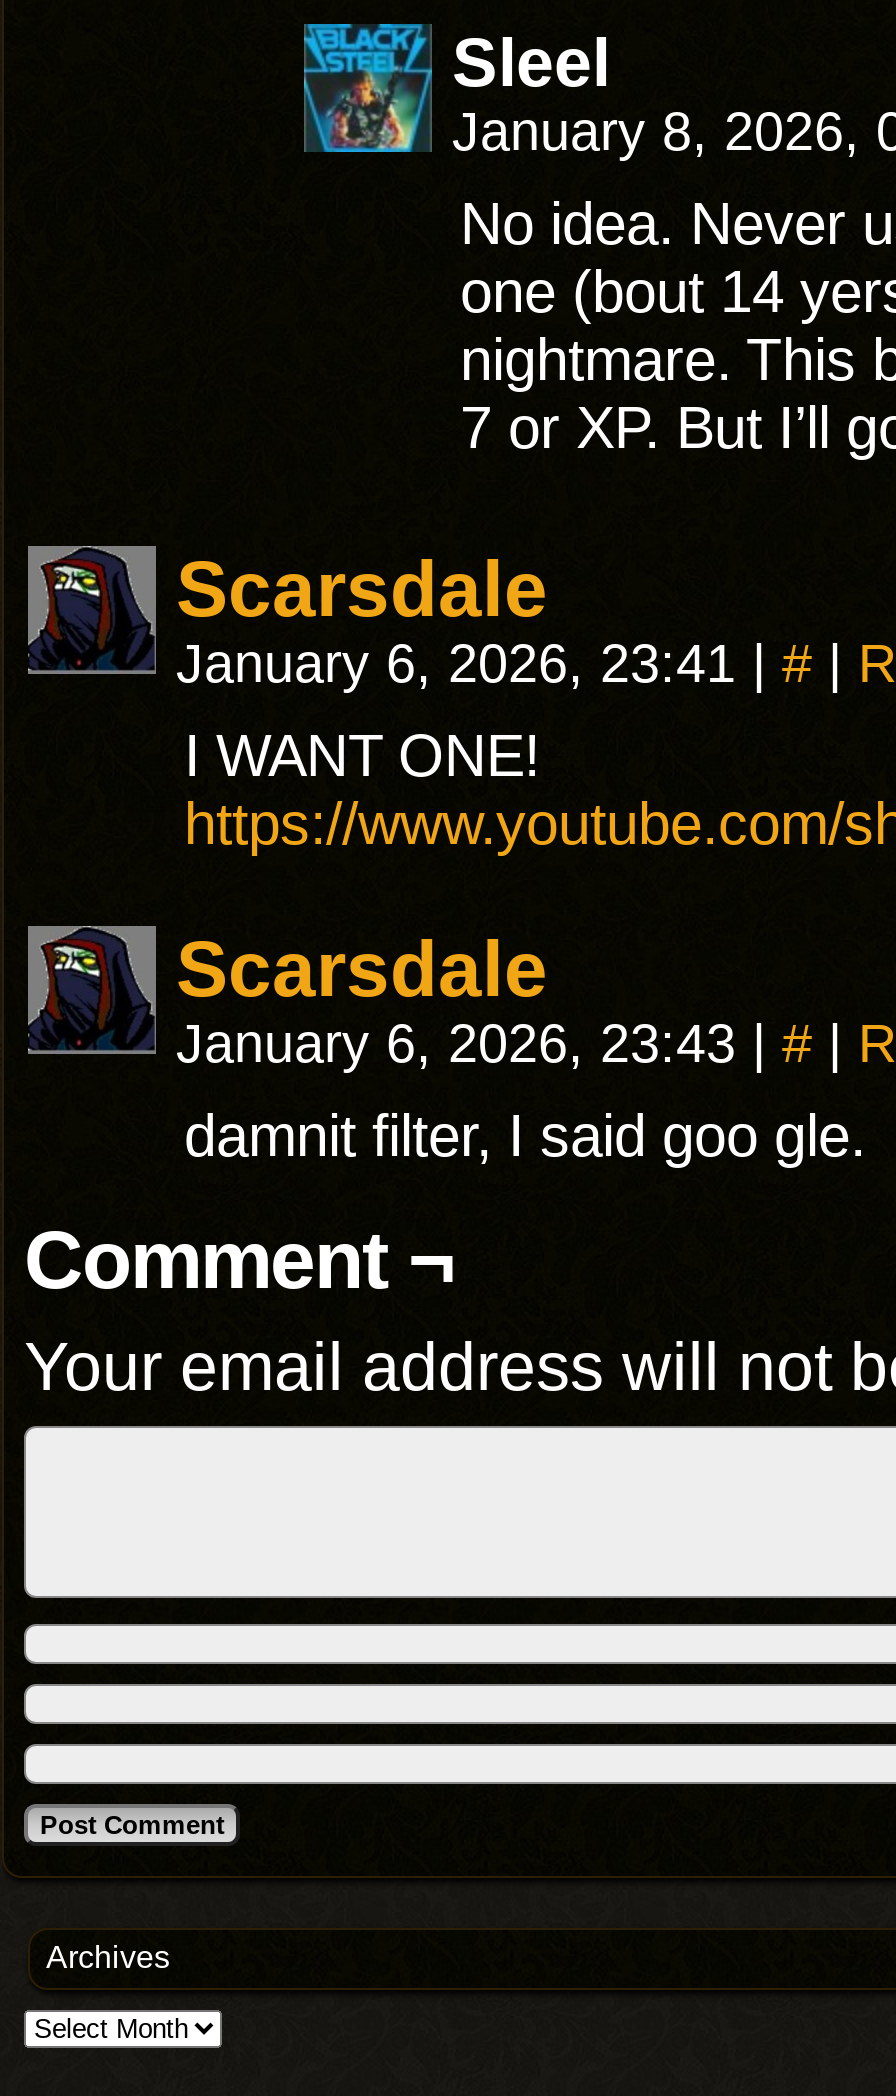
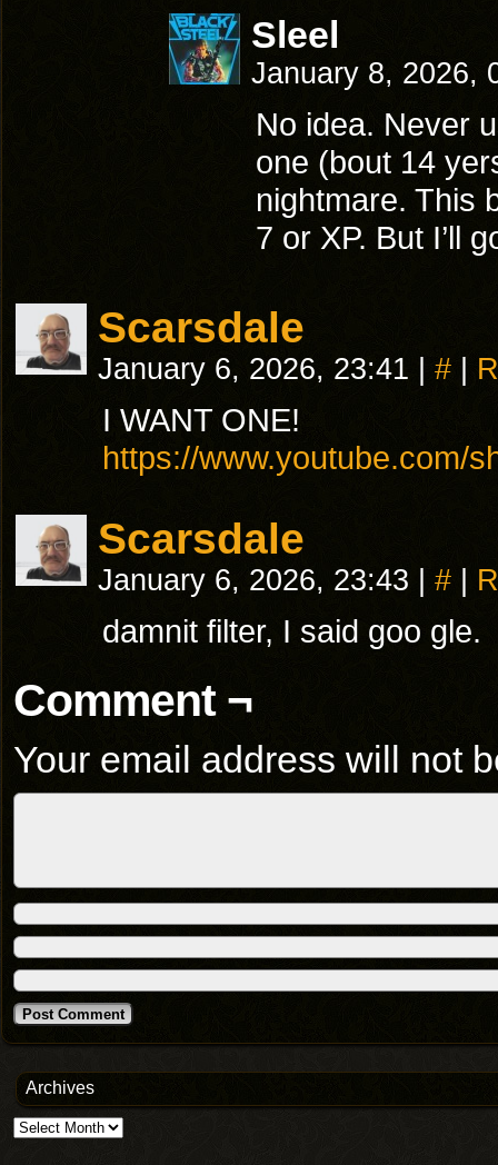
[28,548,156,672] [image] -> [14,303,88,375] [image]
[28,928,156,1052] [image] -> [14,515,88,586] [image]

